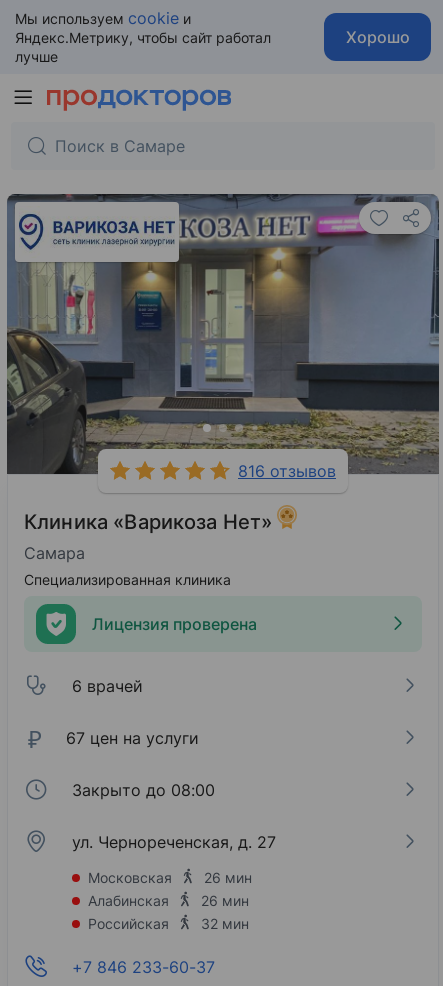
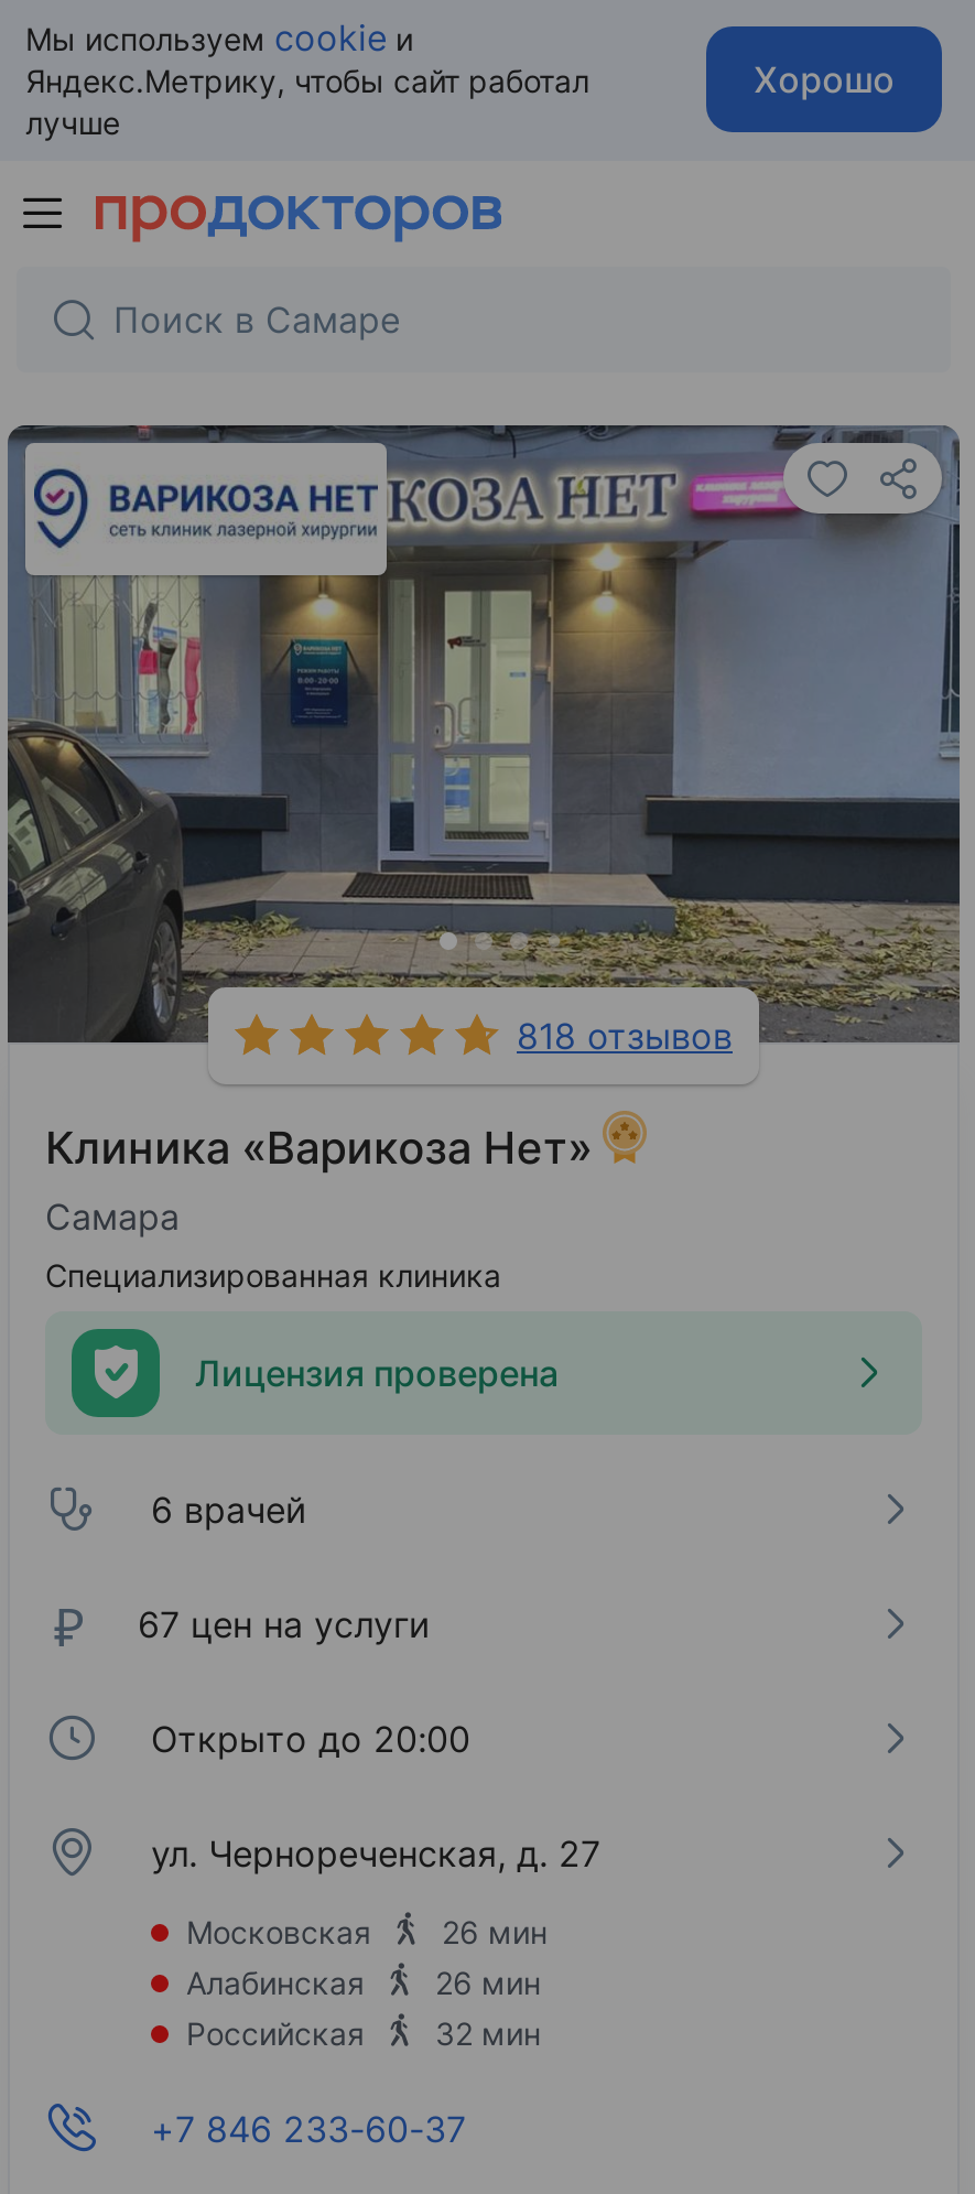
[238,461,336,481] 816 отзывов -> [517,1014,733,1058] 818 отзывов
[72,780,215,800] Закрыто до 08:00 -> [151,1717,470,1761] Открыто до 20:00

